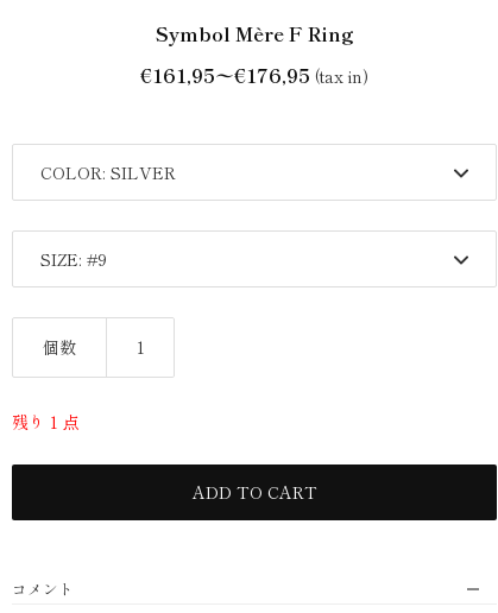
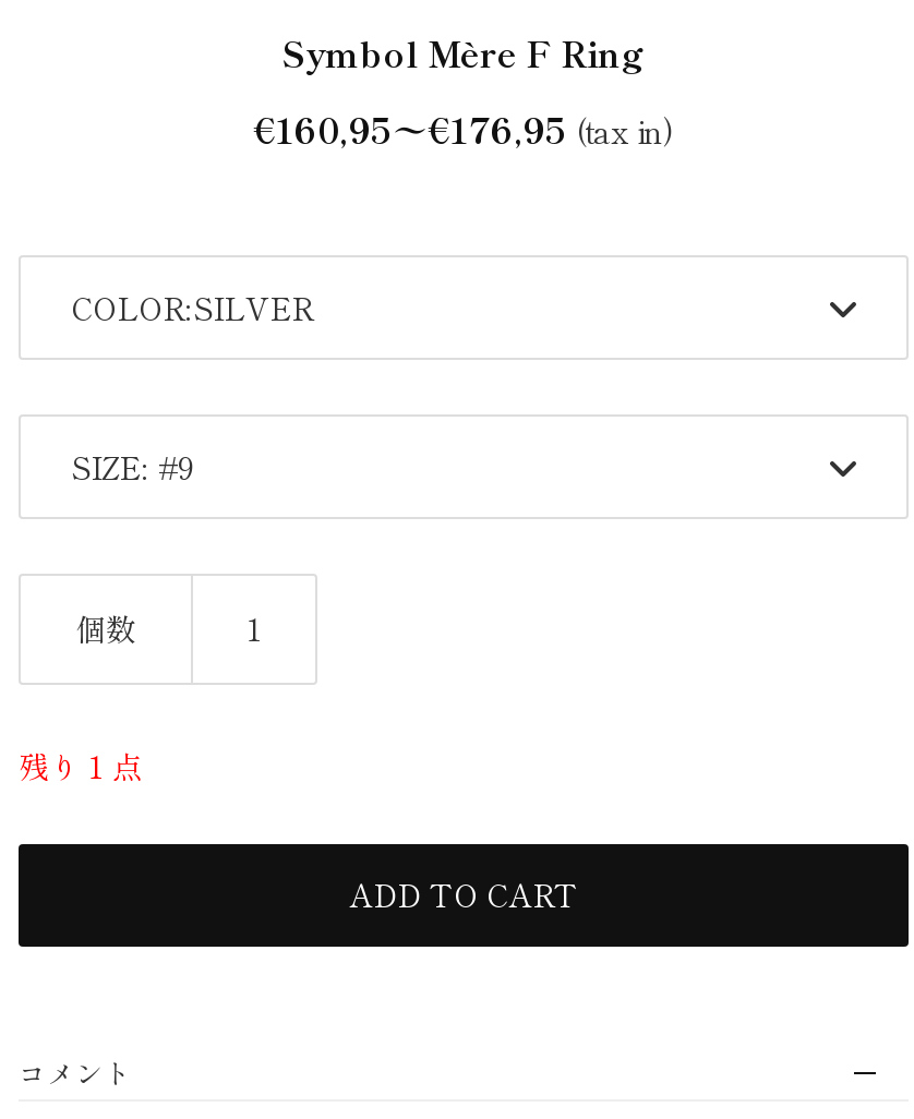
[140,61,368,89] €161,95〜€176,95 (tax in) -> [253,103,674,156] €160,95〜€176,95 (tax in)

